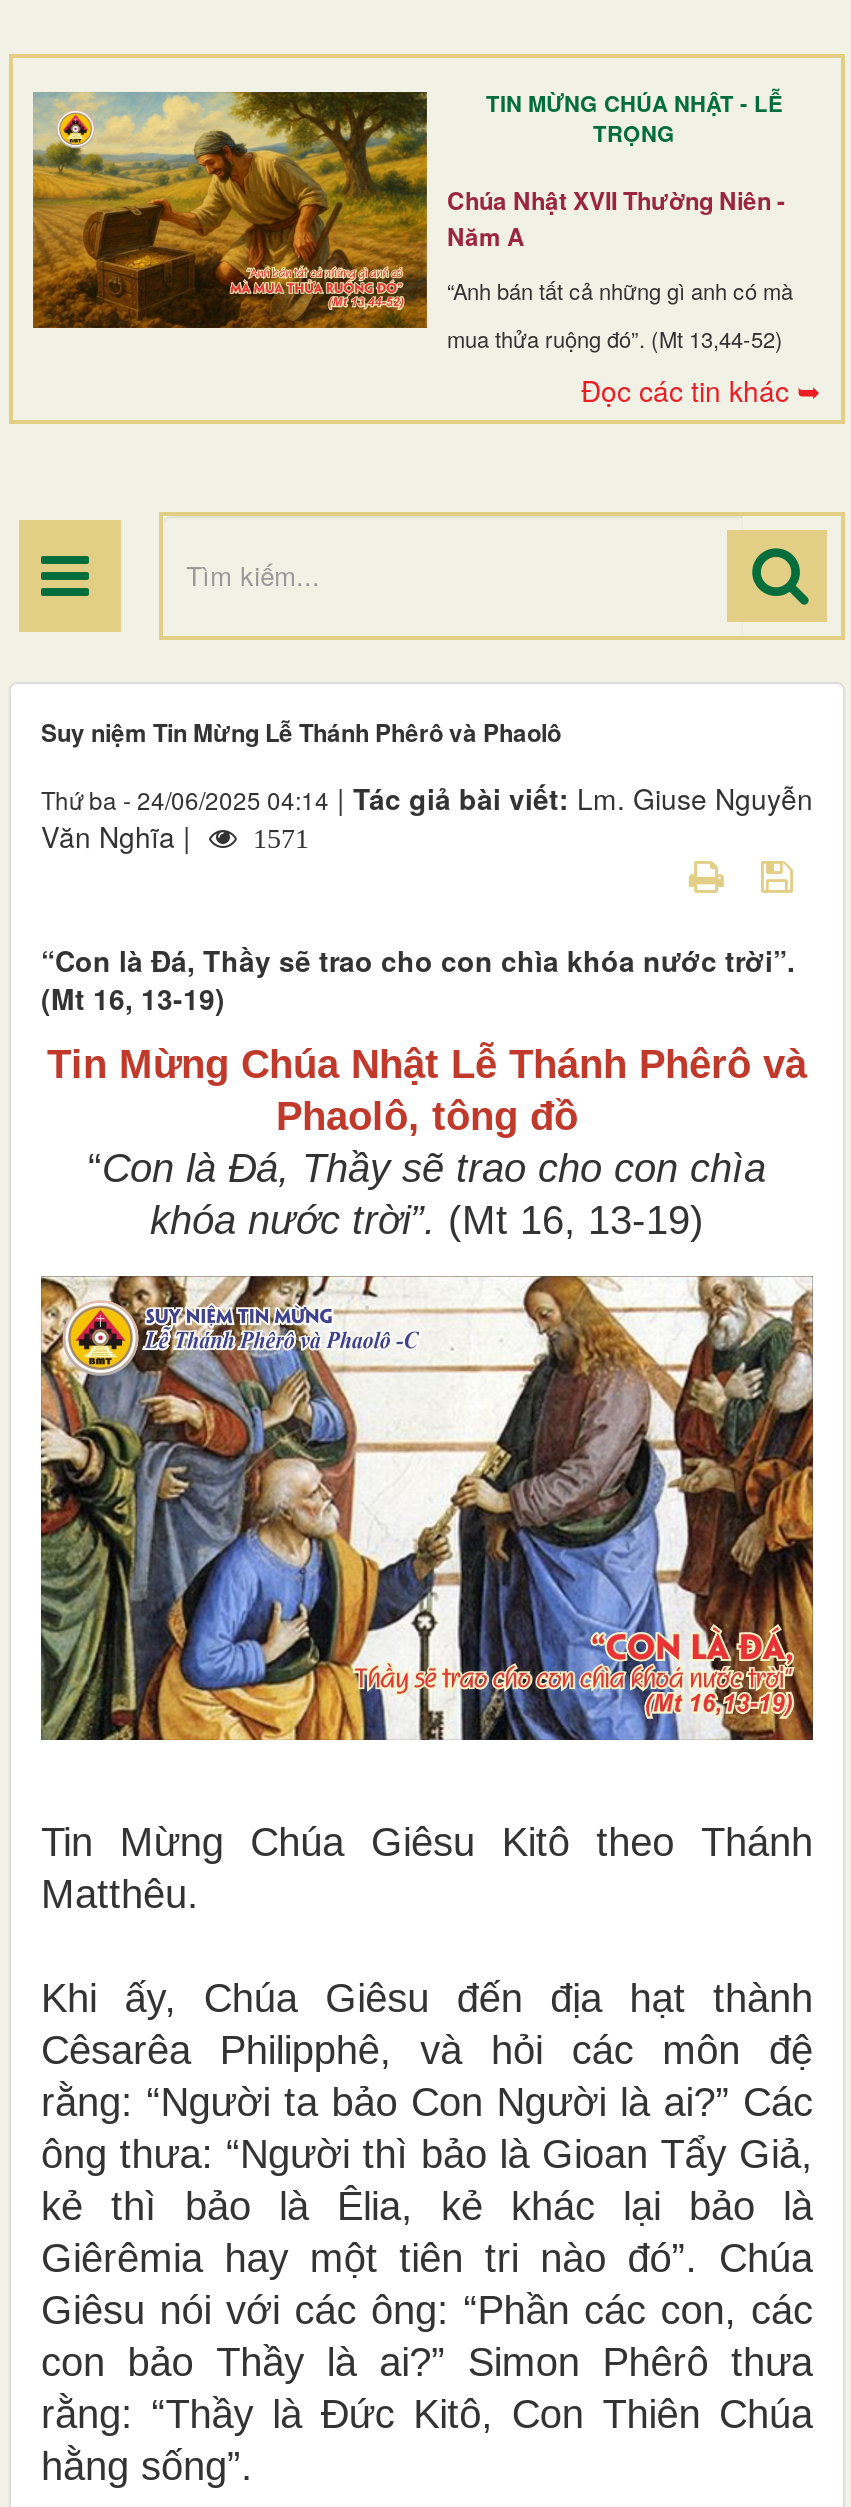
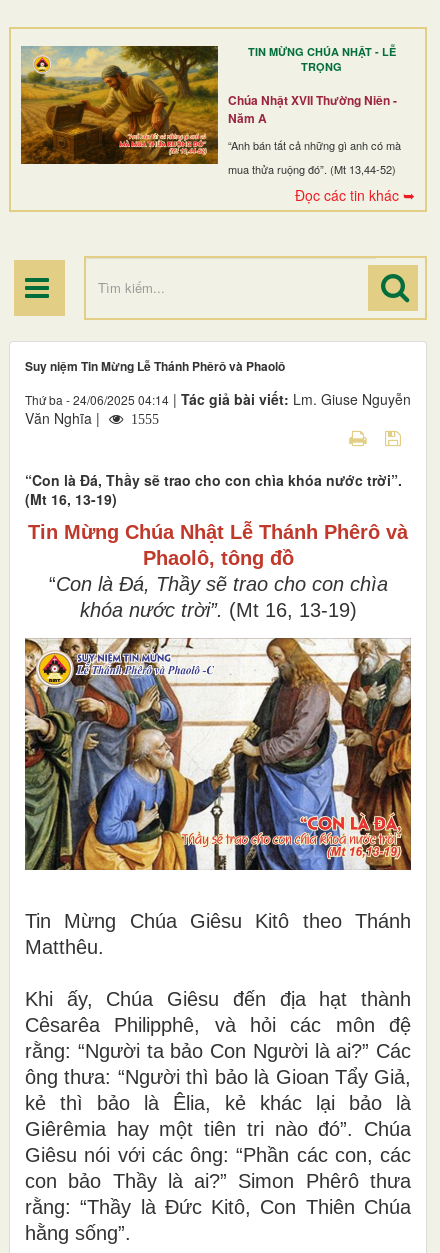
[237,823,309,851] 1571 -> [123,411,159,425] 1555

